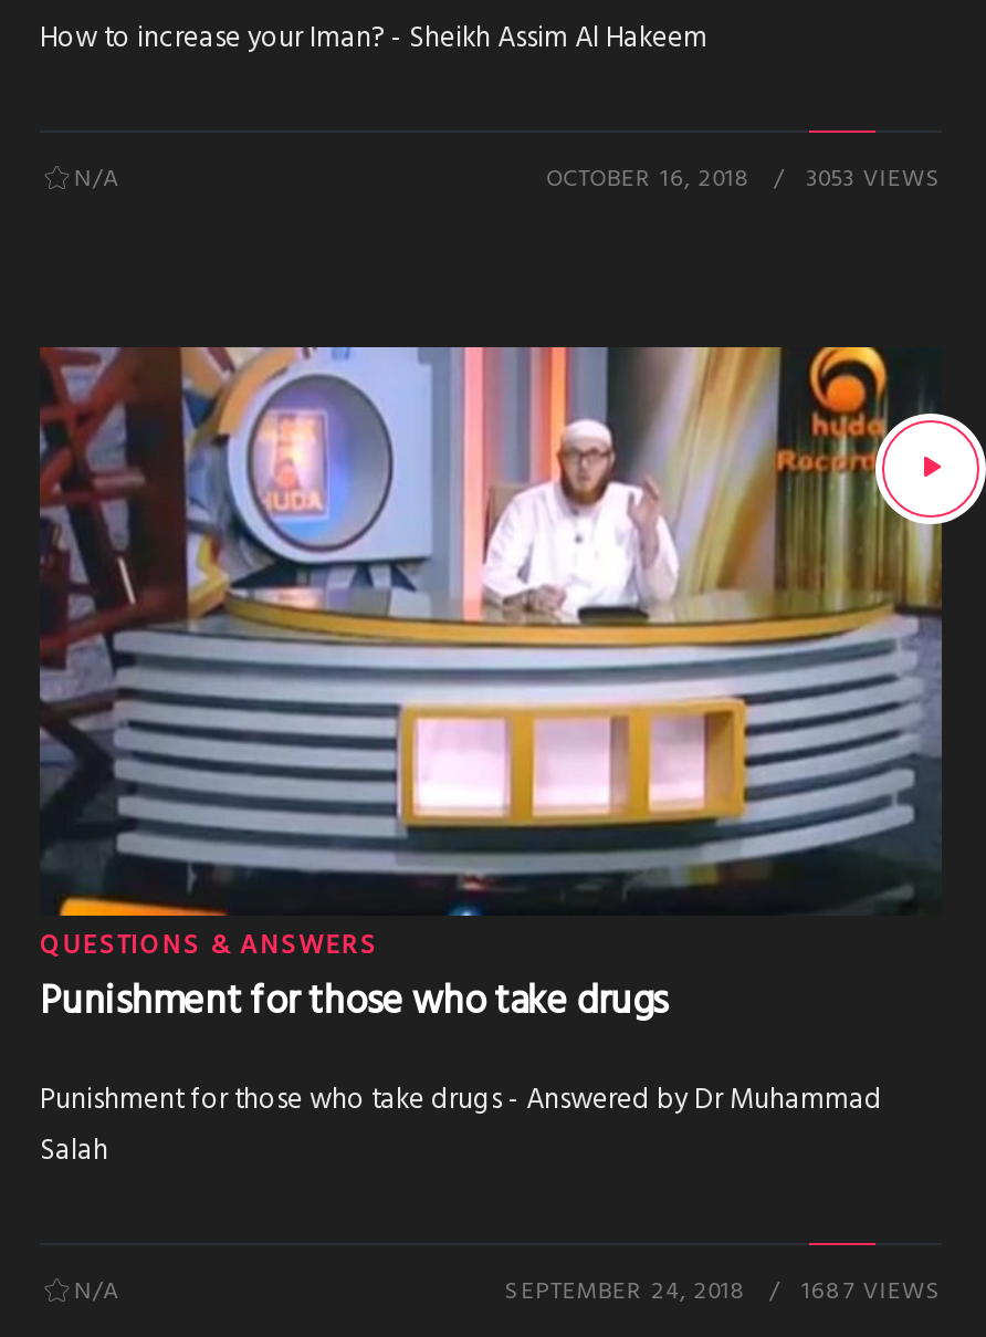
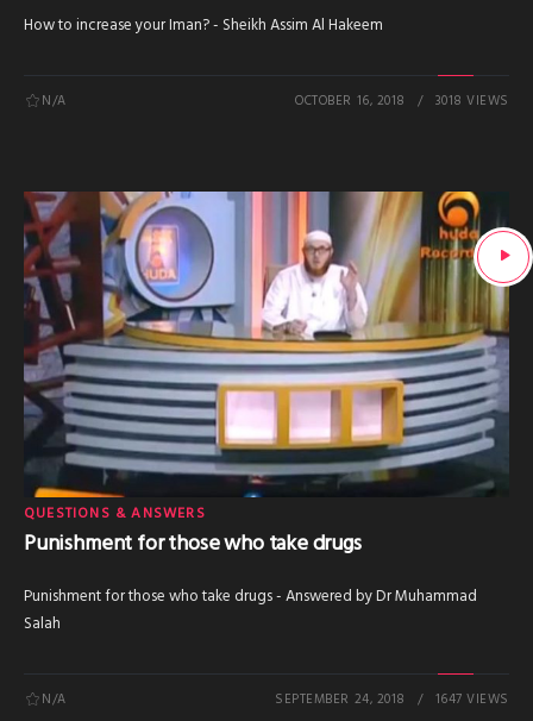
[546,159,942,199] OCTOBER 16, 2018 3053 VIEWS -> [295,91,509,112] OCTOBER 16, 2018 3018 VIEWS
[504,1271,942,1311] SEPTEMBER 24, 2018 1687 VIEWS -> [275,689,509,710] SEPTEMBER 24, 2018 1647 VIEWS

